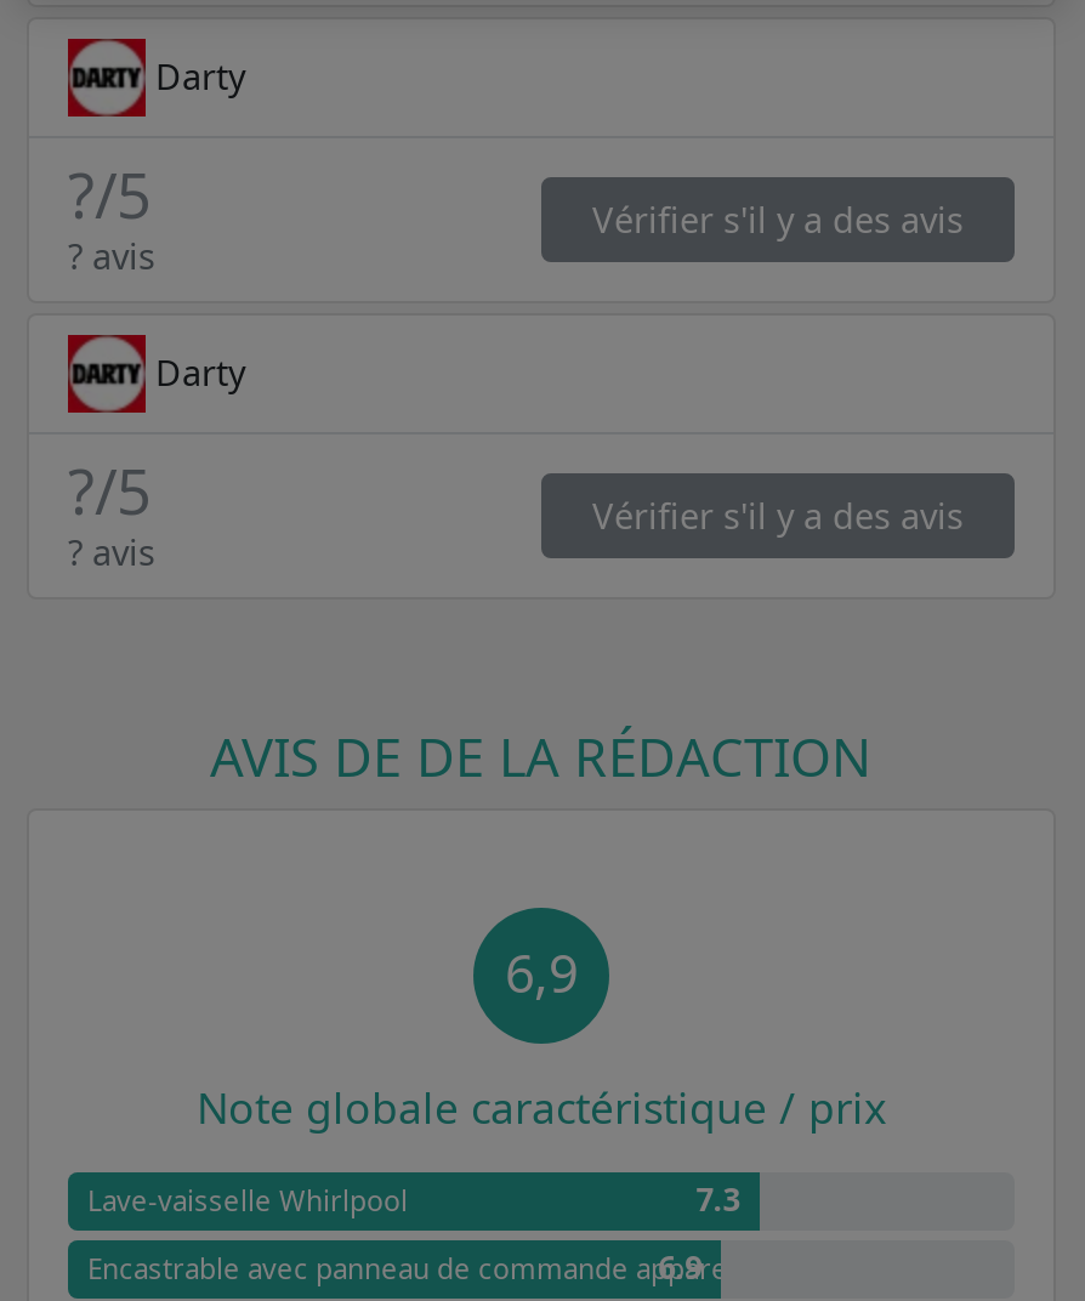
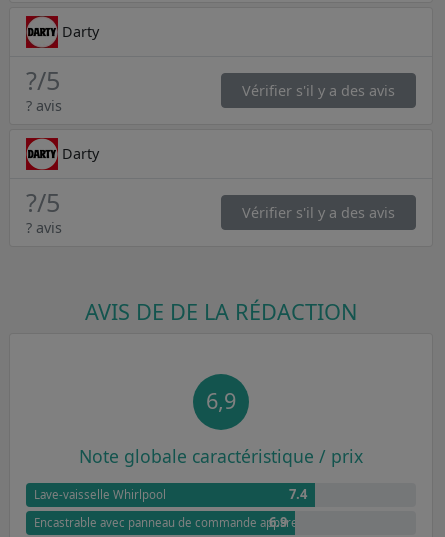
[696,1177,740,1221] 7.3 -> [289,485,307,503] 7.4

